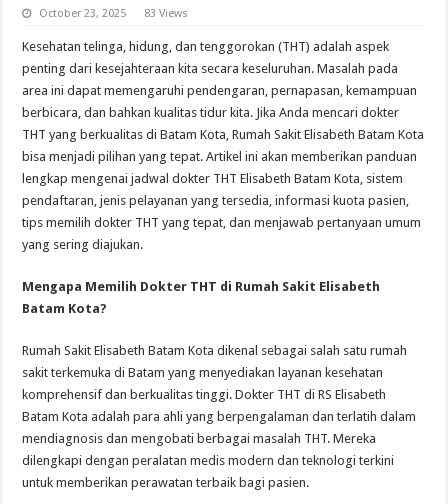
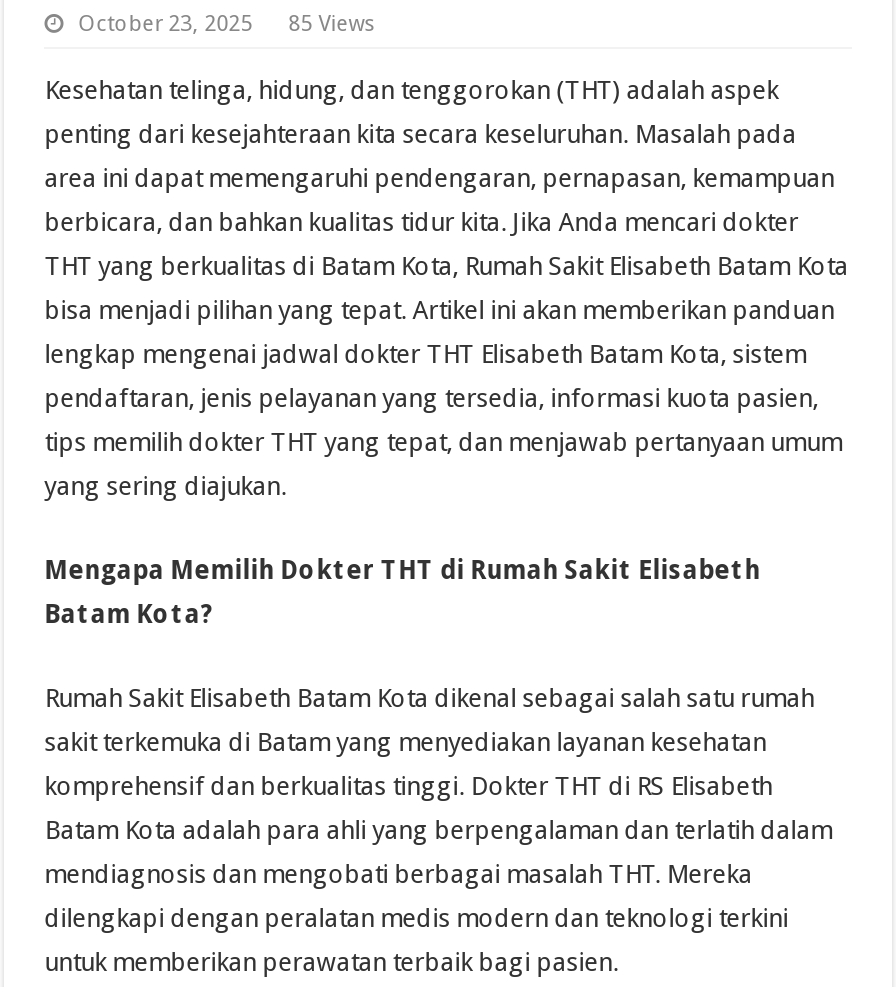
[39,7,188,20] October 23, 2025 83 Views -> [78,11,376,37] October 23, 2025 85 Views

